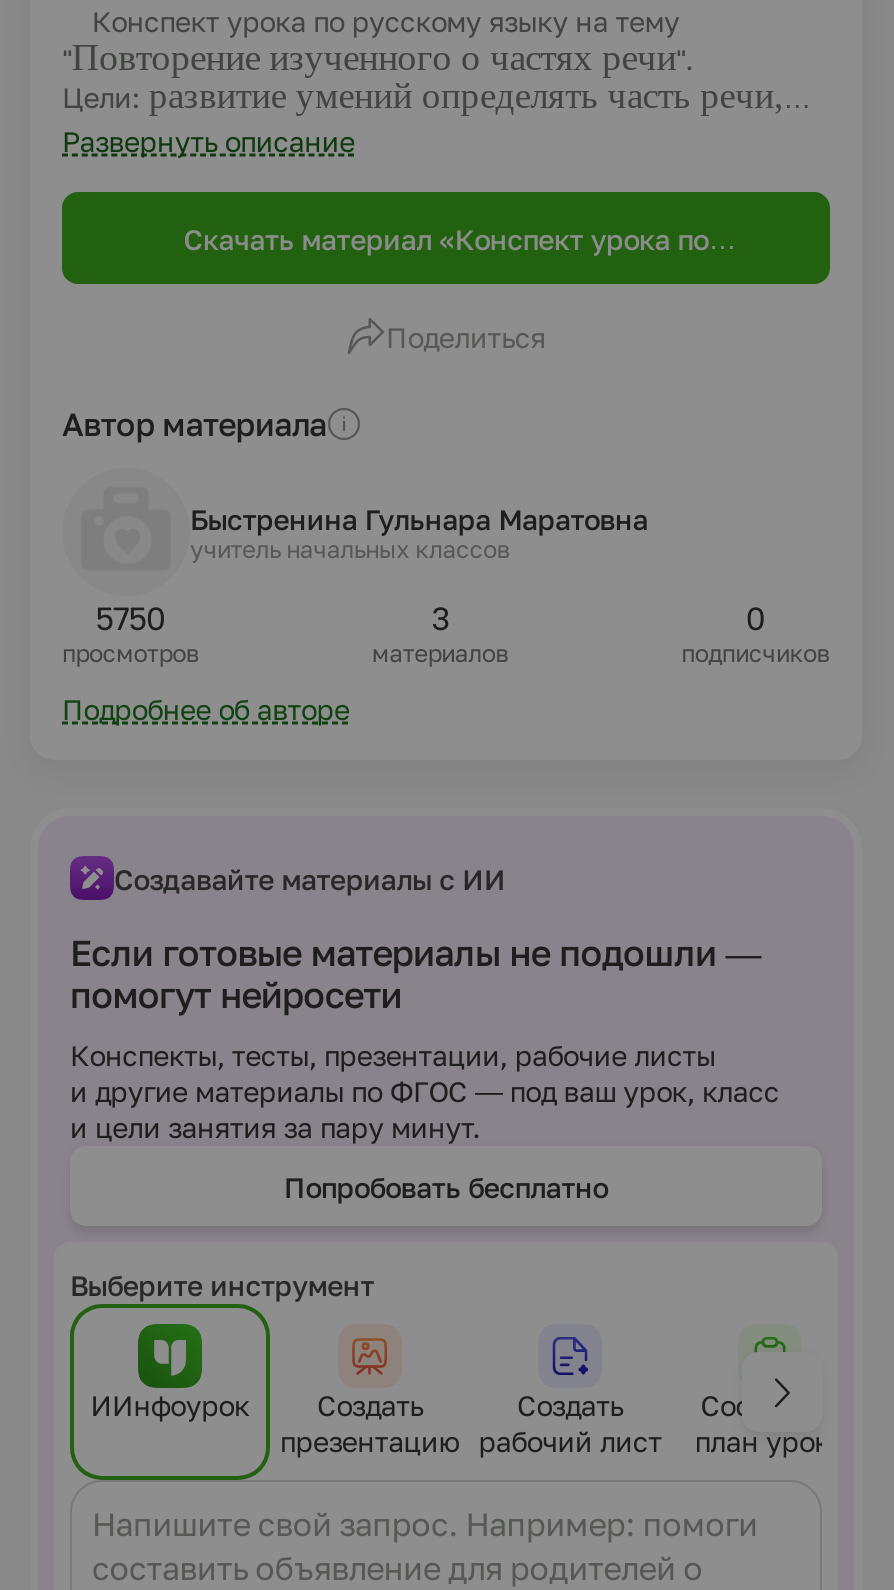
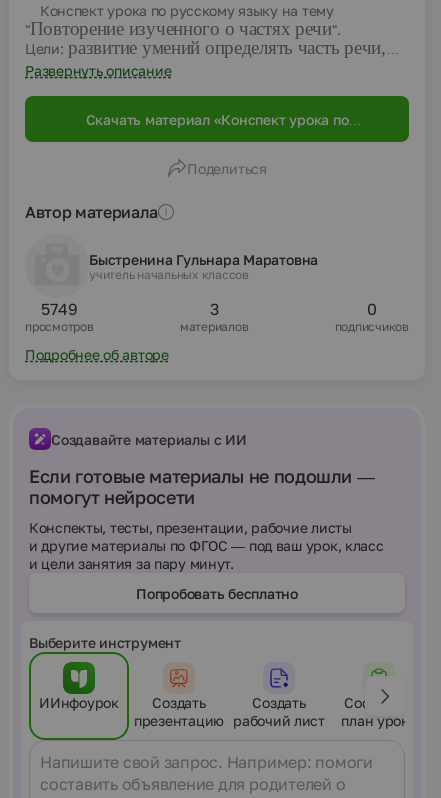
[96,598,166,638] 5750 -> [41,299,77,319] 5749

